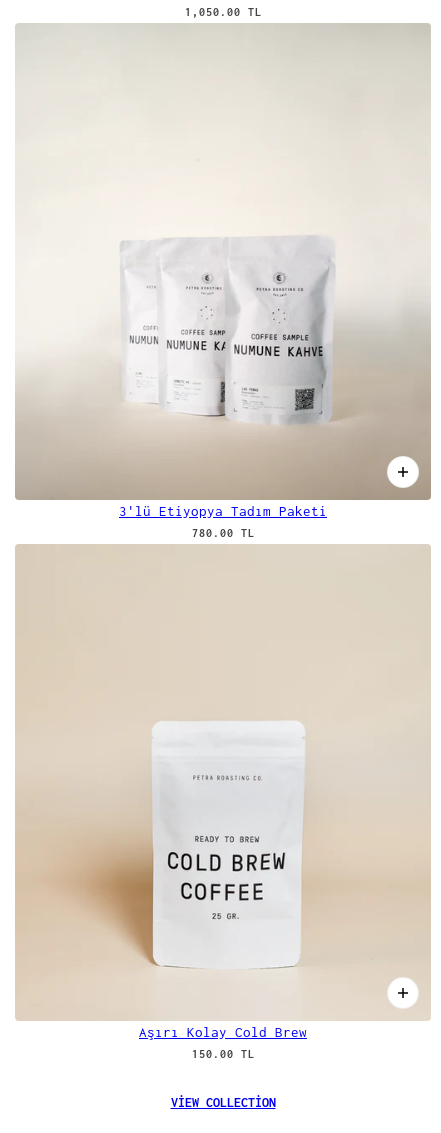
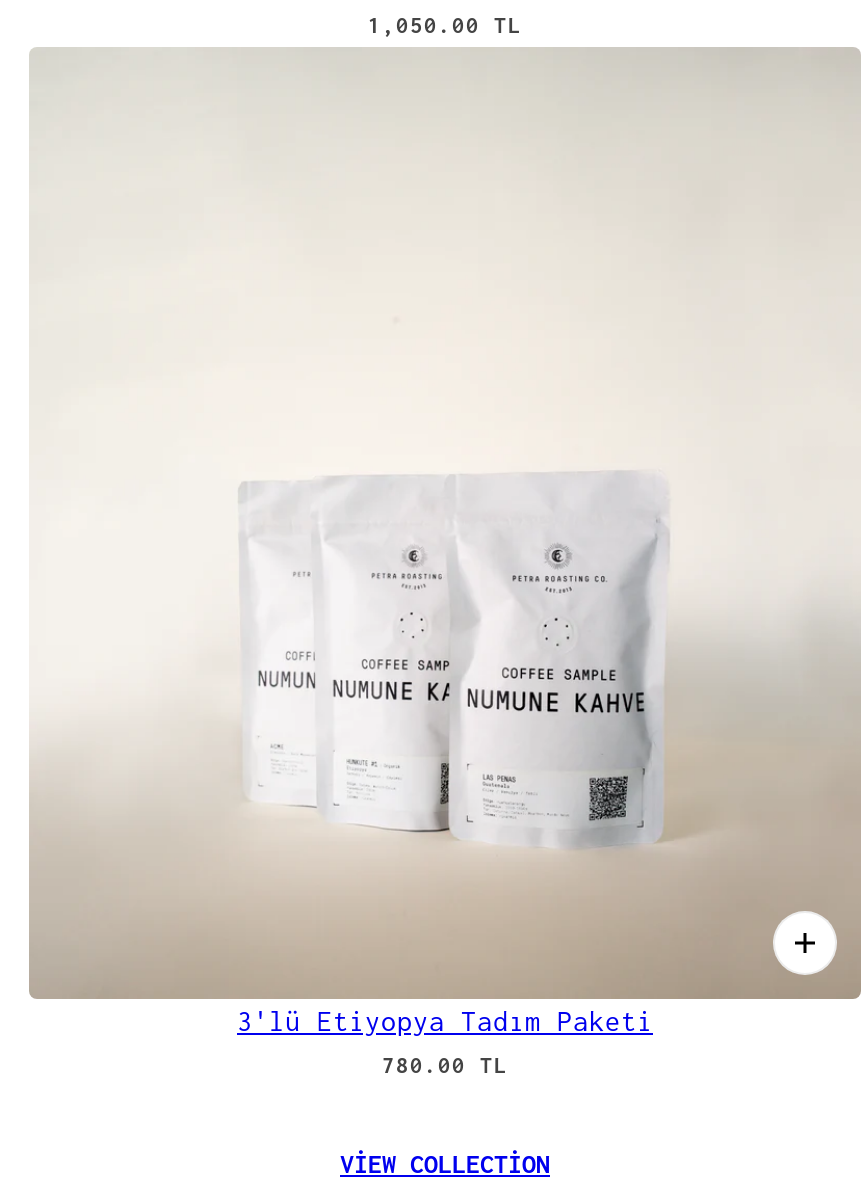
[15,545,431,1060] [image] | Aşırı Kolay Cold Brew | 150.00 TL -> none

